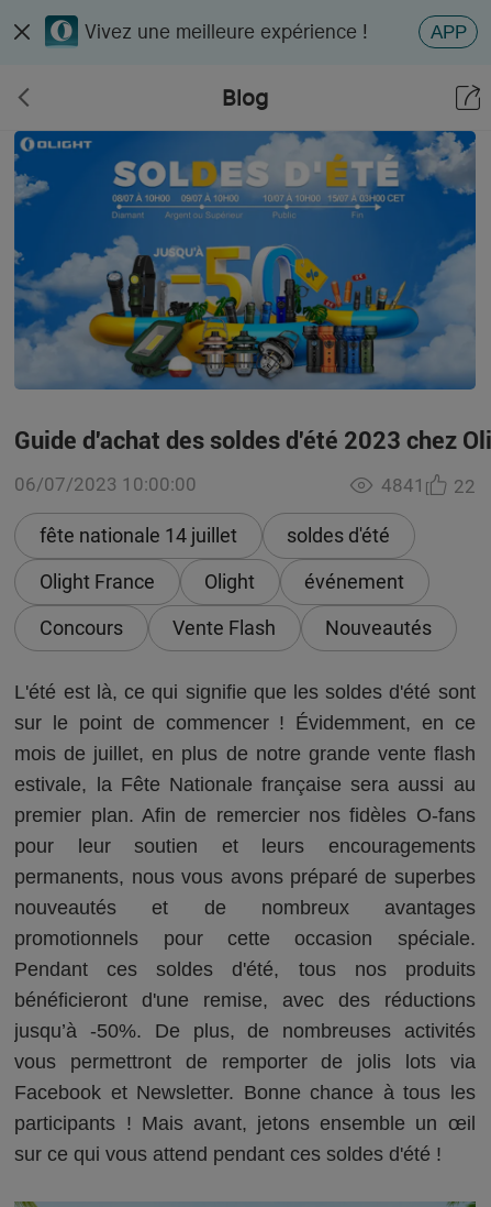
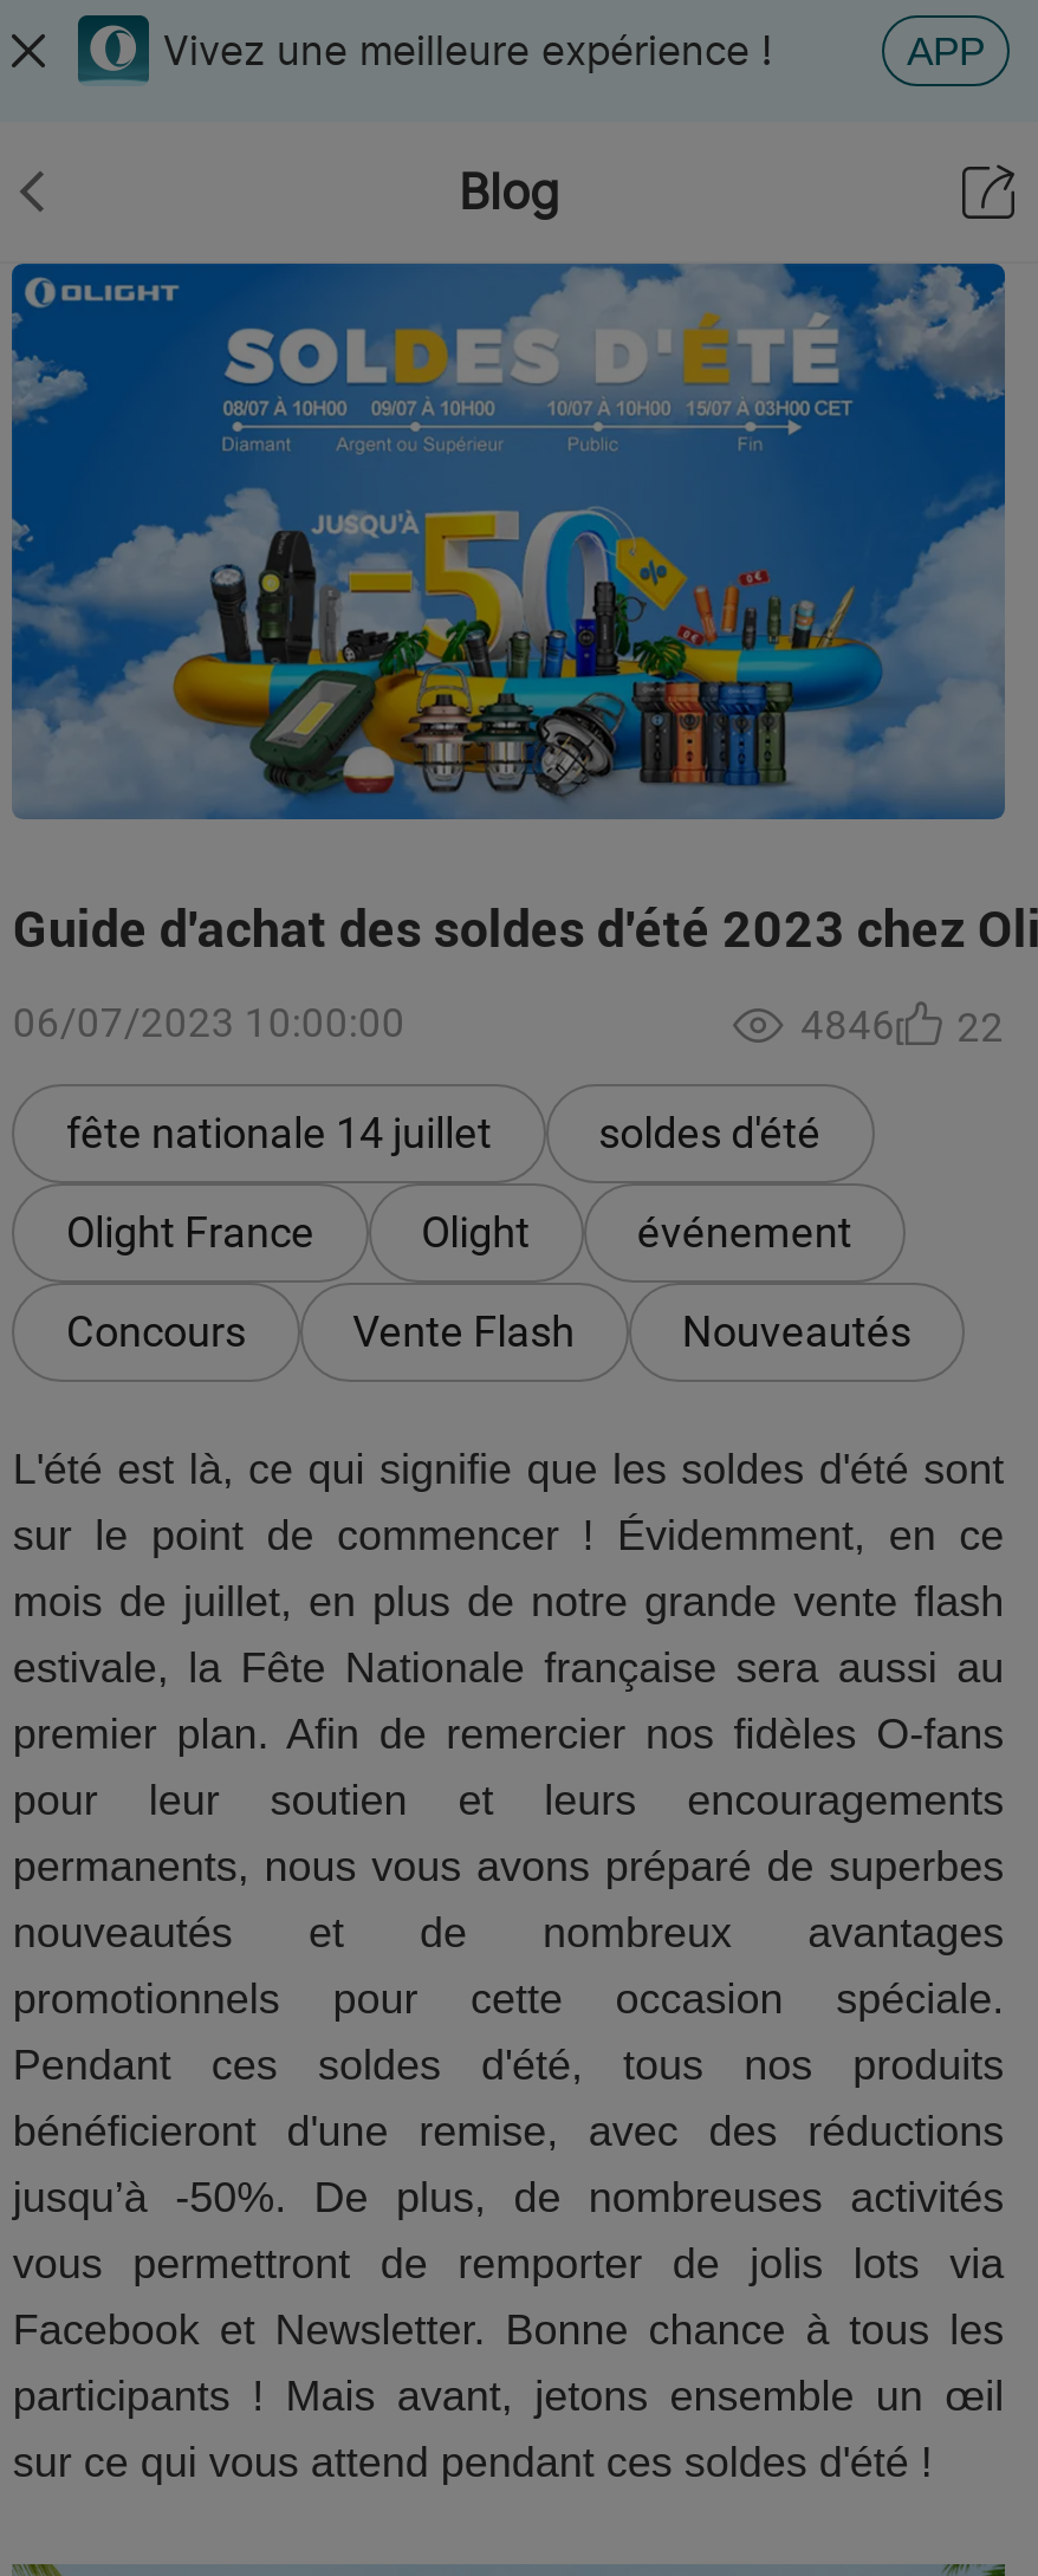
[381,474,475,497] 4841 22 -> [801,1002,1004,1051] 4846 22

